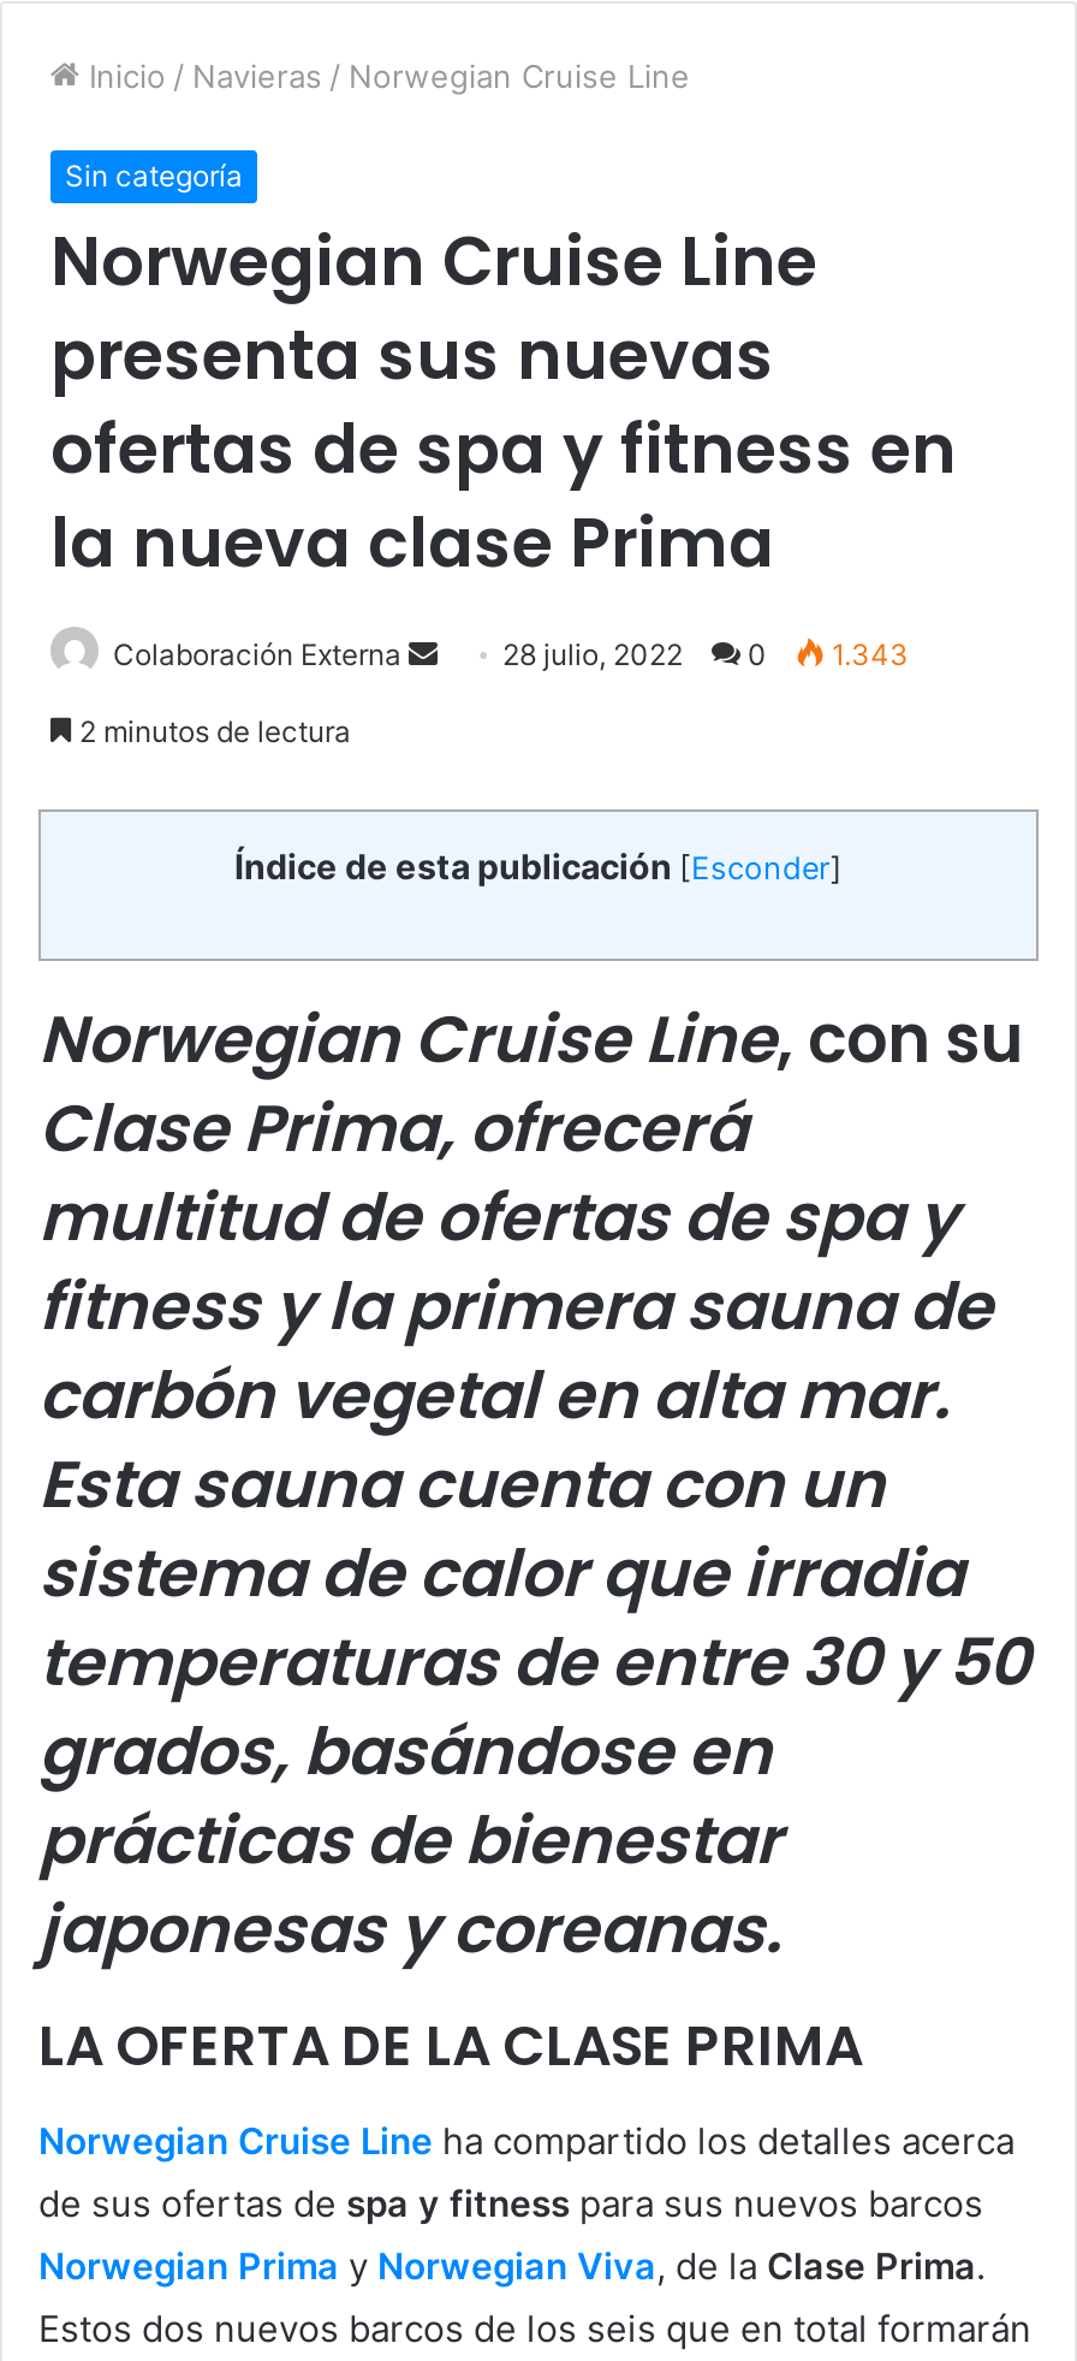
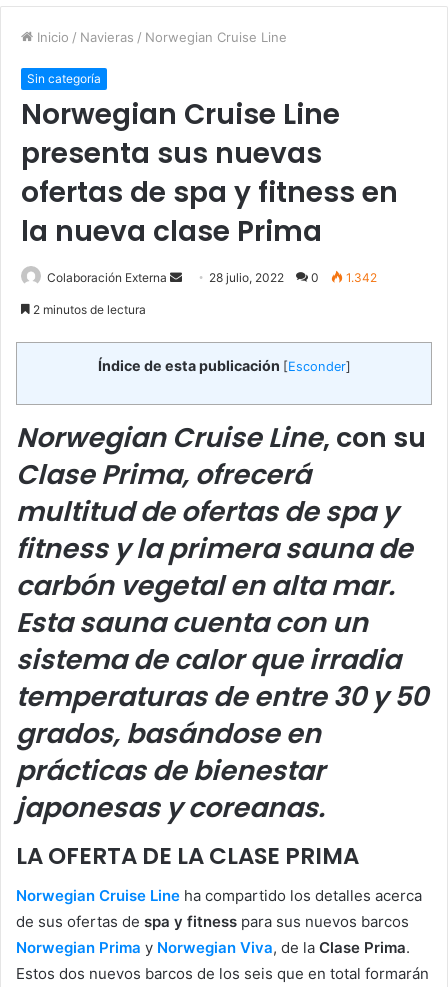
[825,636,909,672] 1.343 -> [343,270,377,285] 1.342

